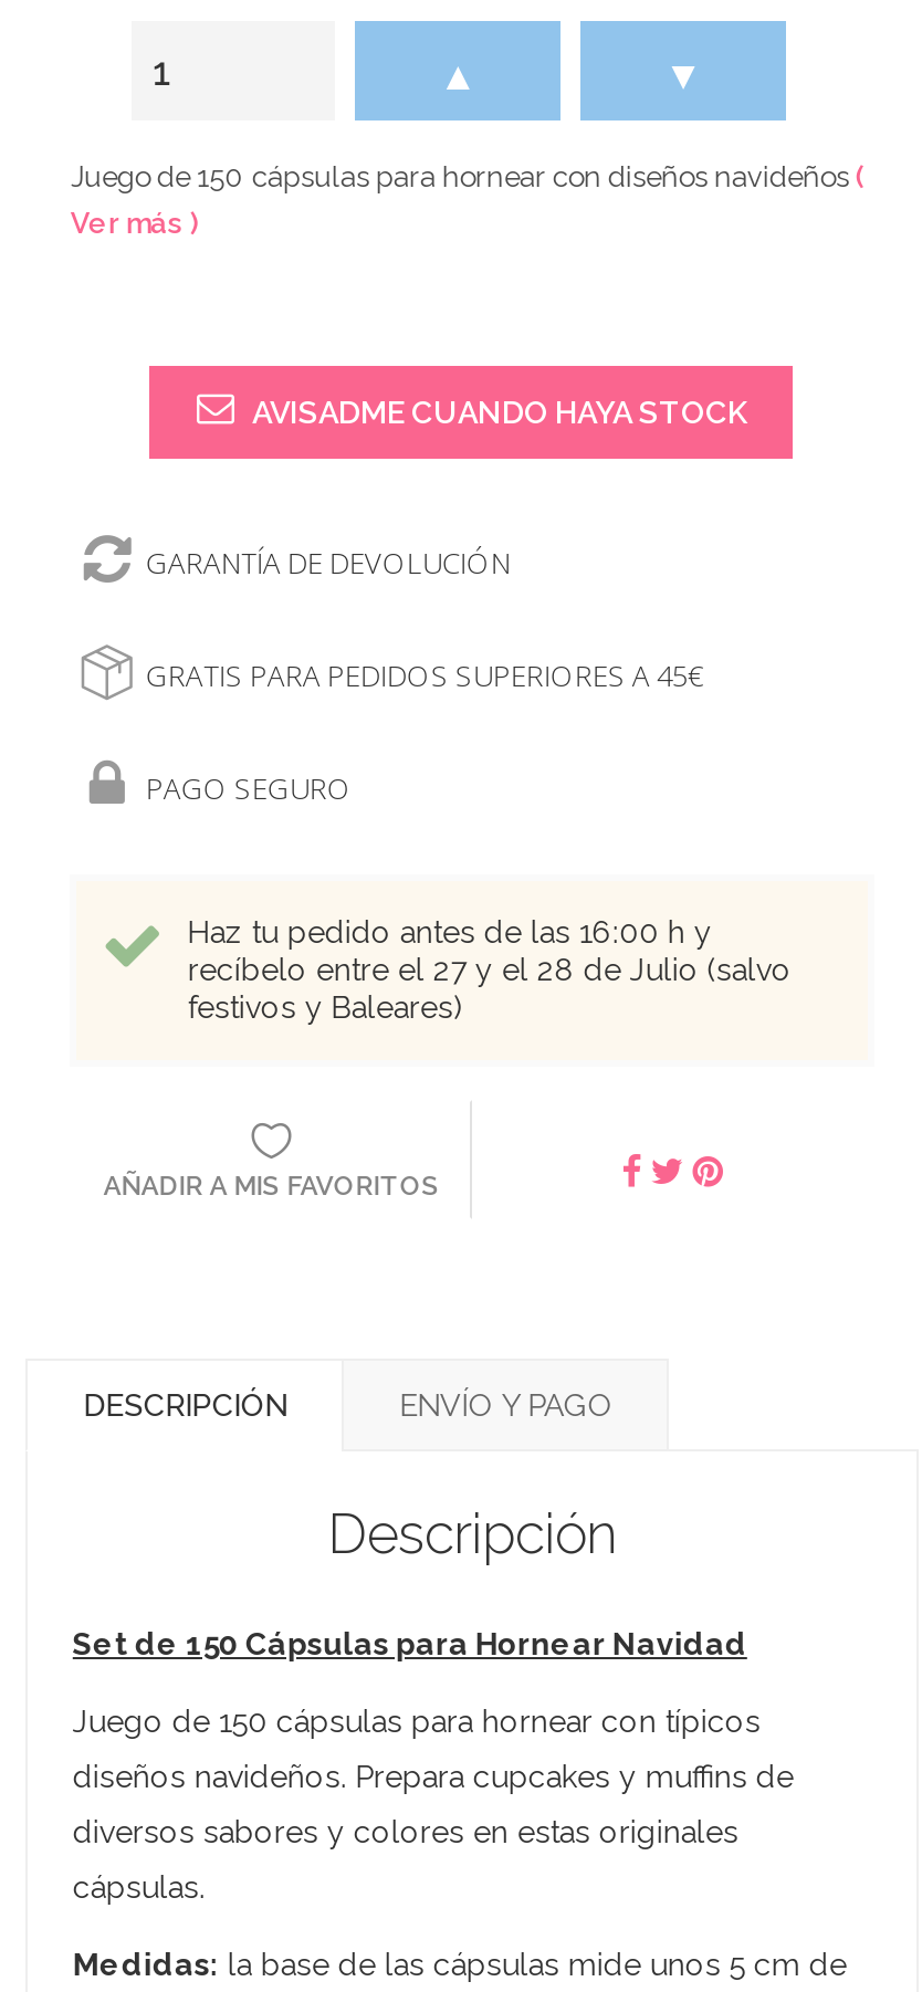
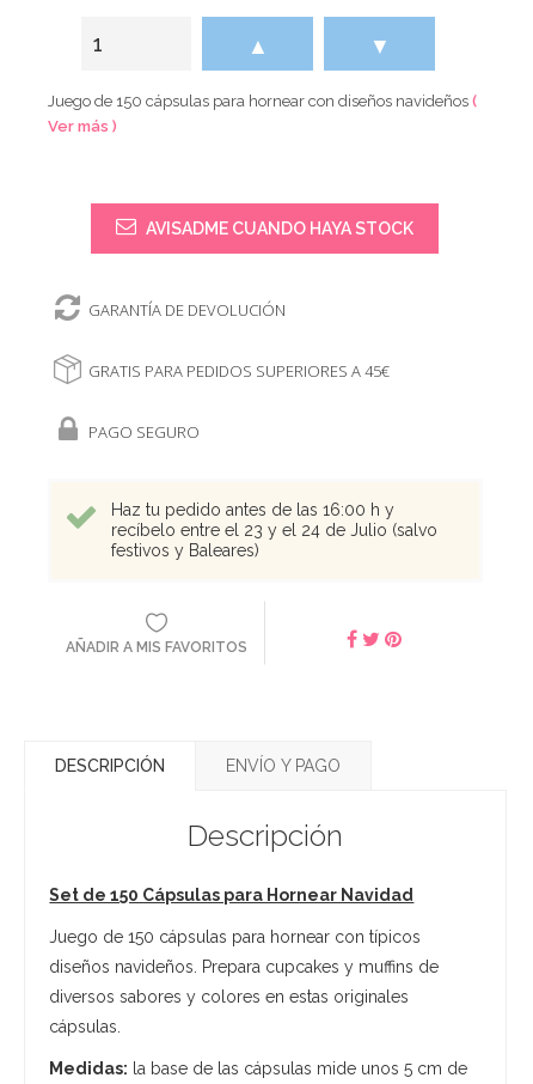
[188,952,791,987] recíbelo entre el 27 y el 28 de Julio (salvo -> [112,520,438,540] recíbelo entre el 23 y el 24 de Julio (salvo

